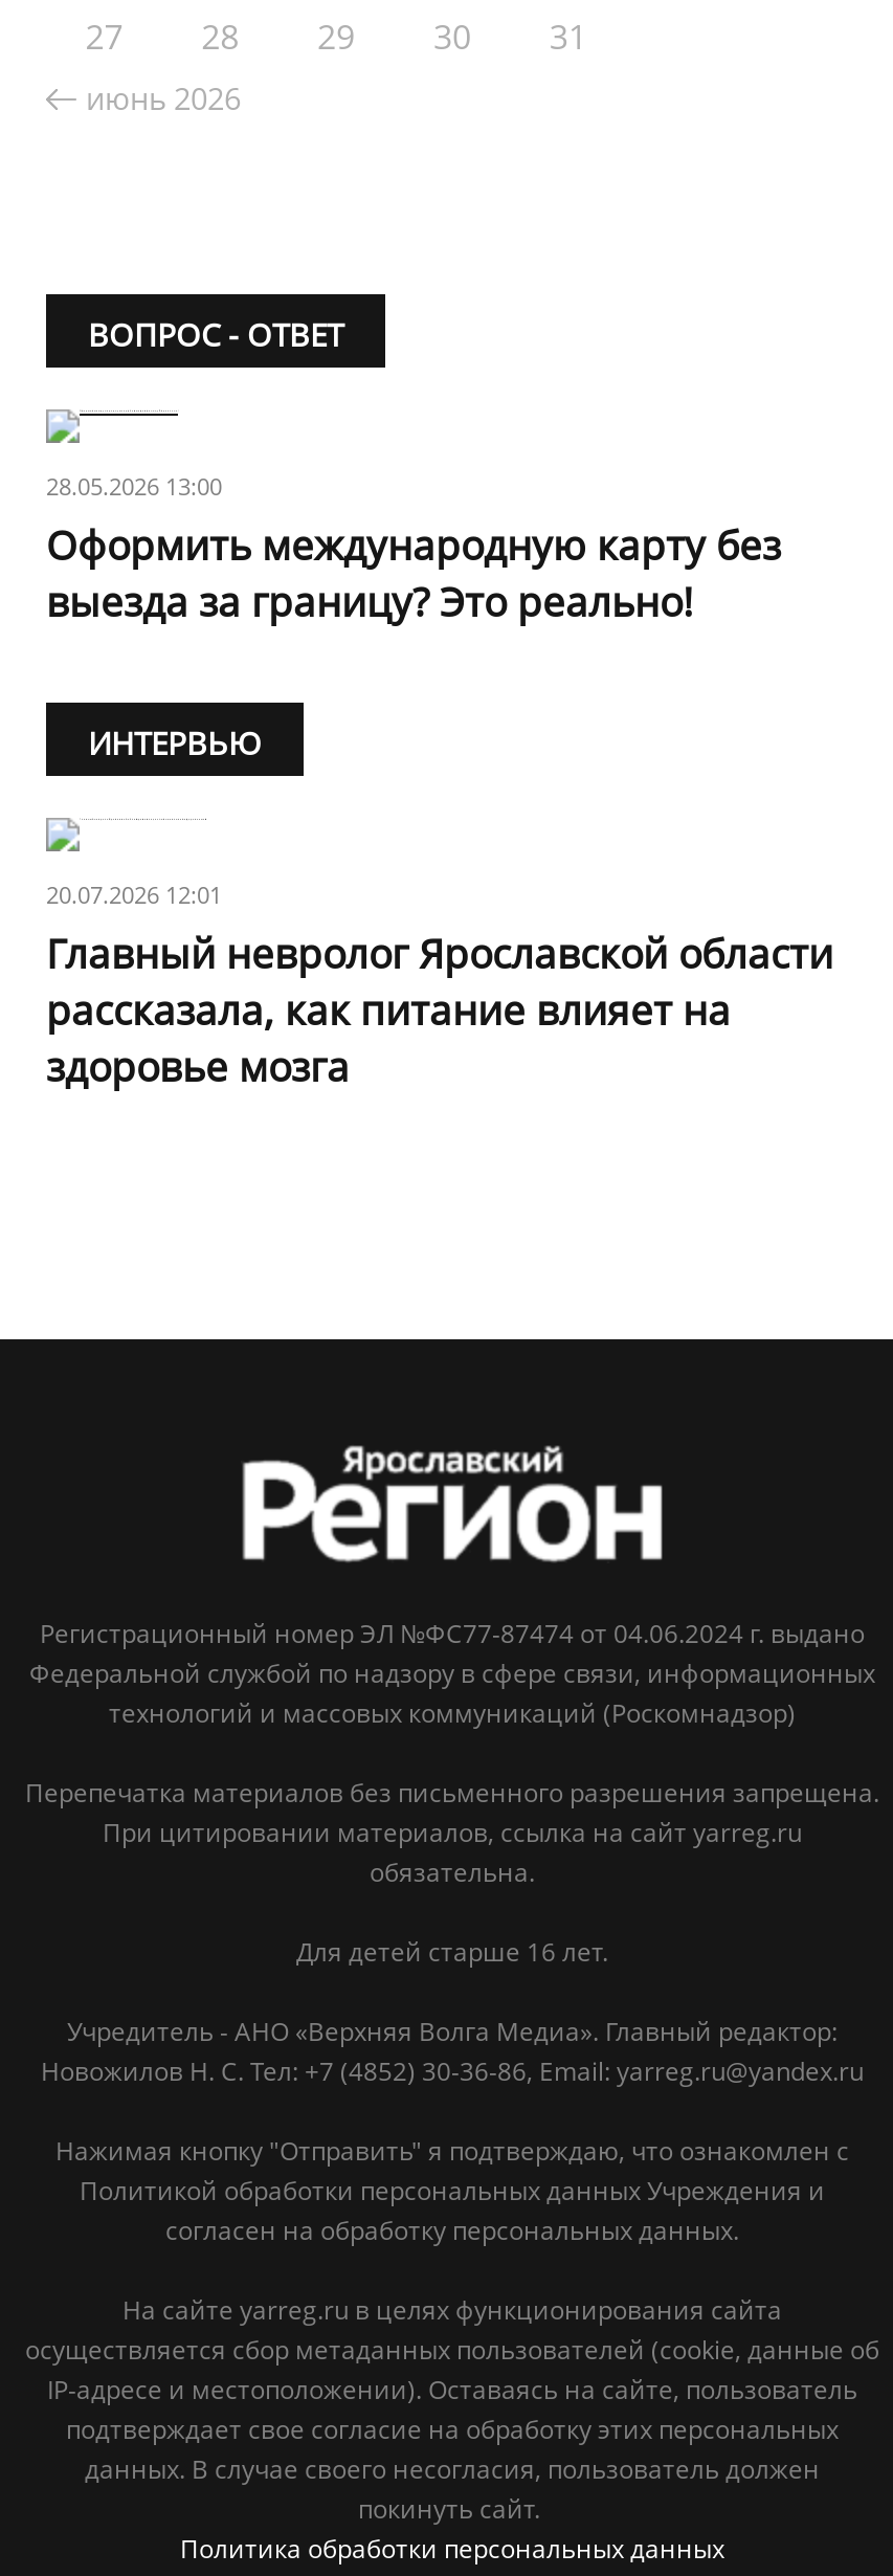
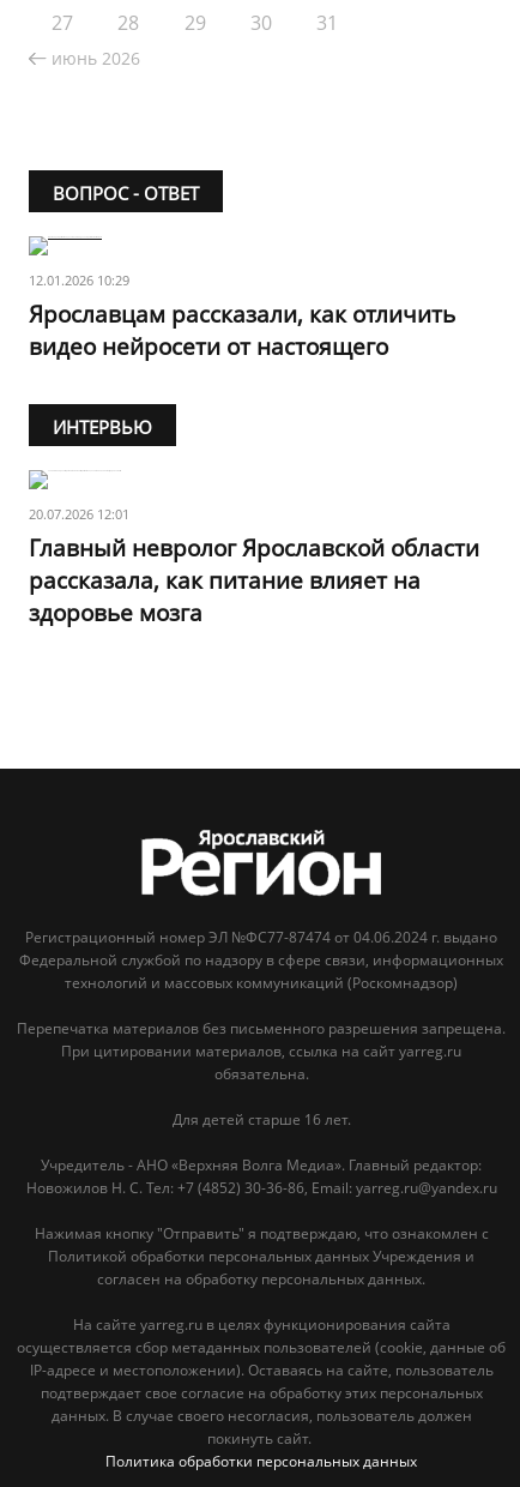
[46,470,781,629] 28.05.2026 13:00 | Оформить международную карту без | выезда за границу? Это реально! -> [29,271,455,362] 12.01.2026 10:29 | Ярославцам рассказали, как отличить | видео нейросети от настоящего

